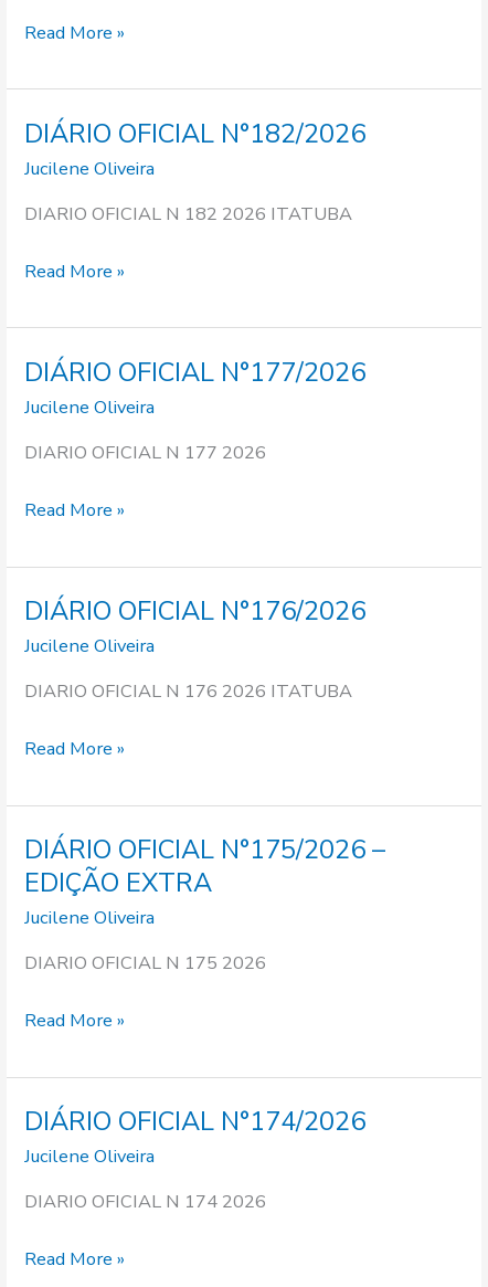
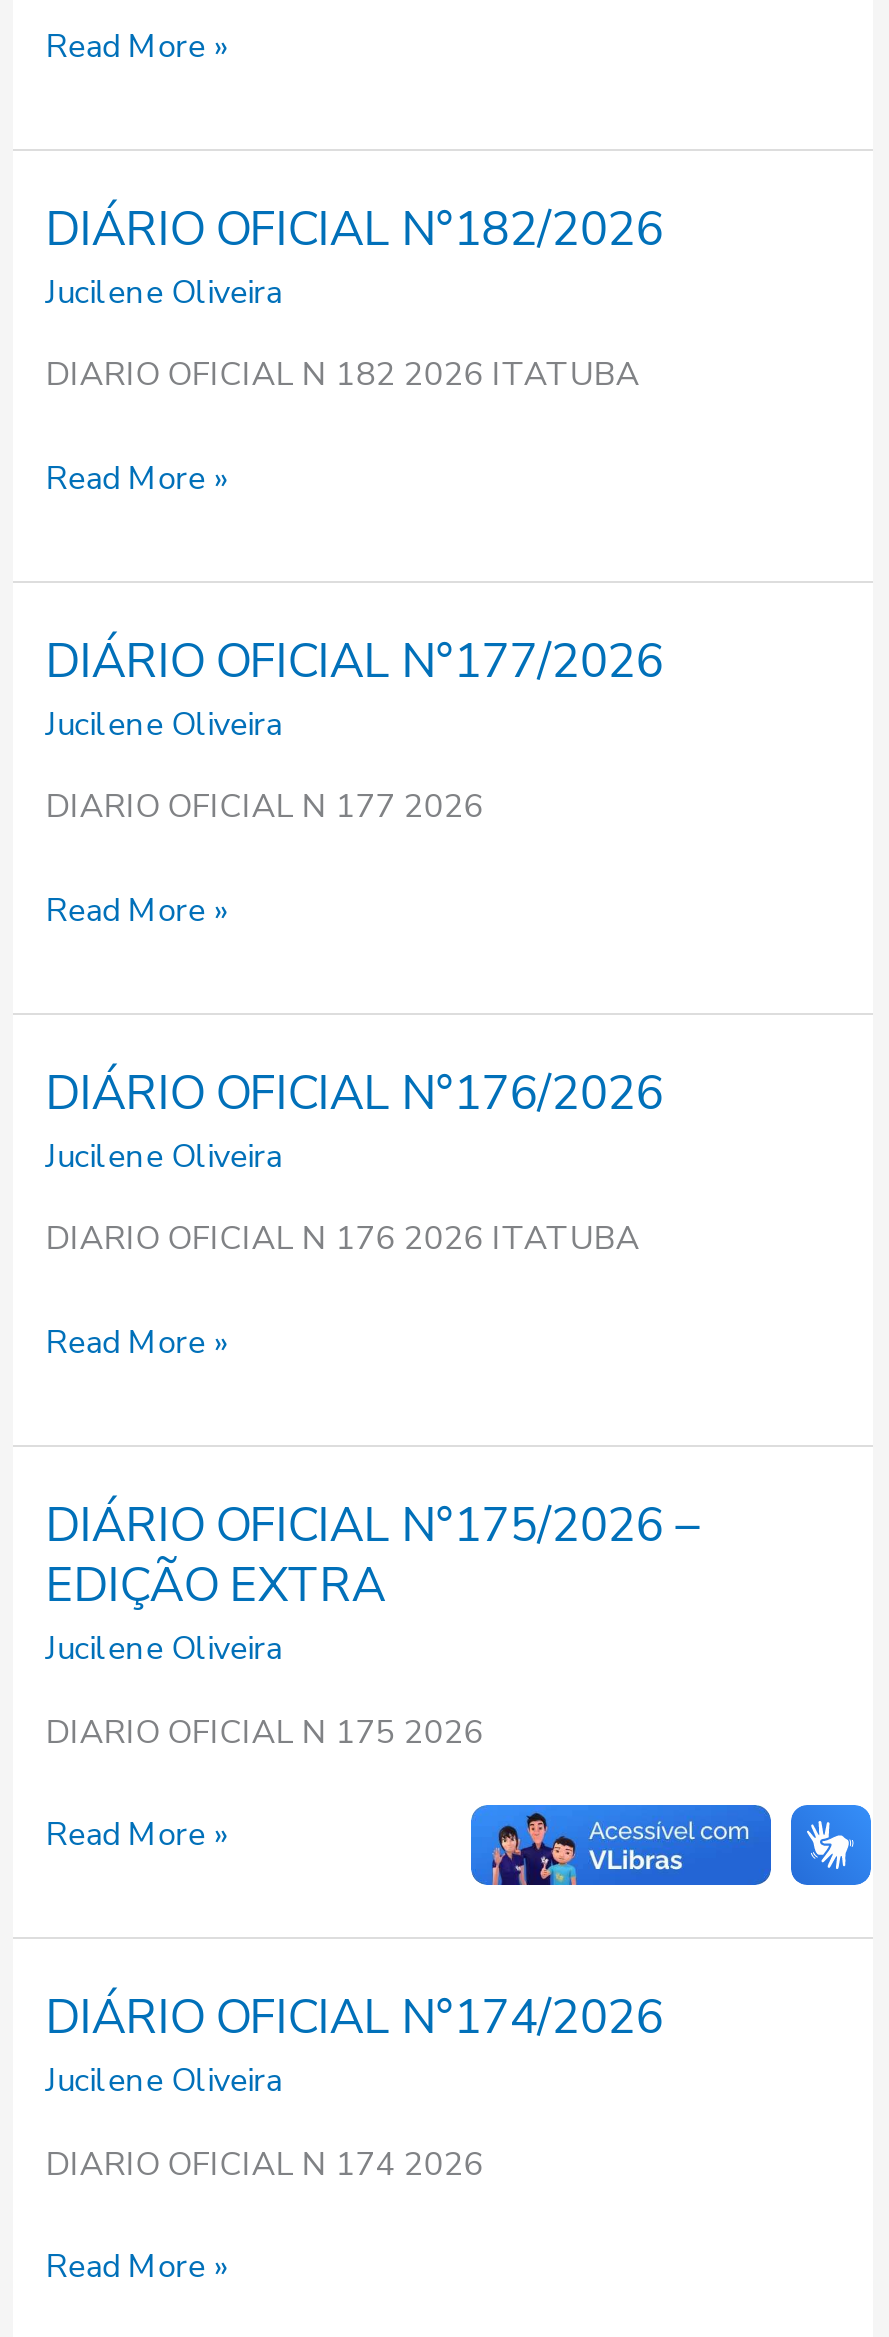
none -> [469,1803,773,1887] [image]
none -> [789,1803,873,1887] [image]

